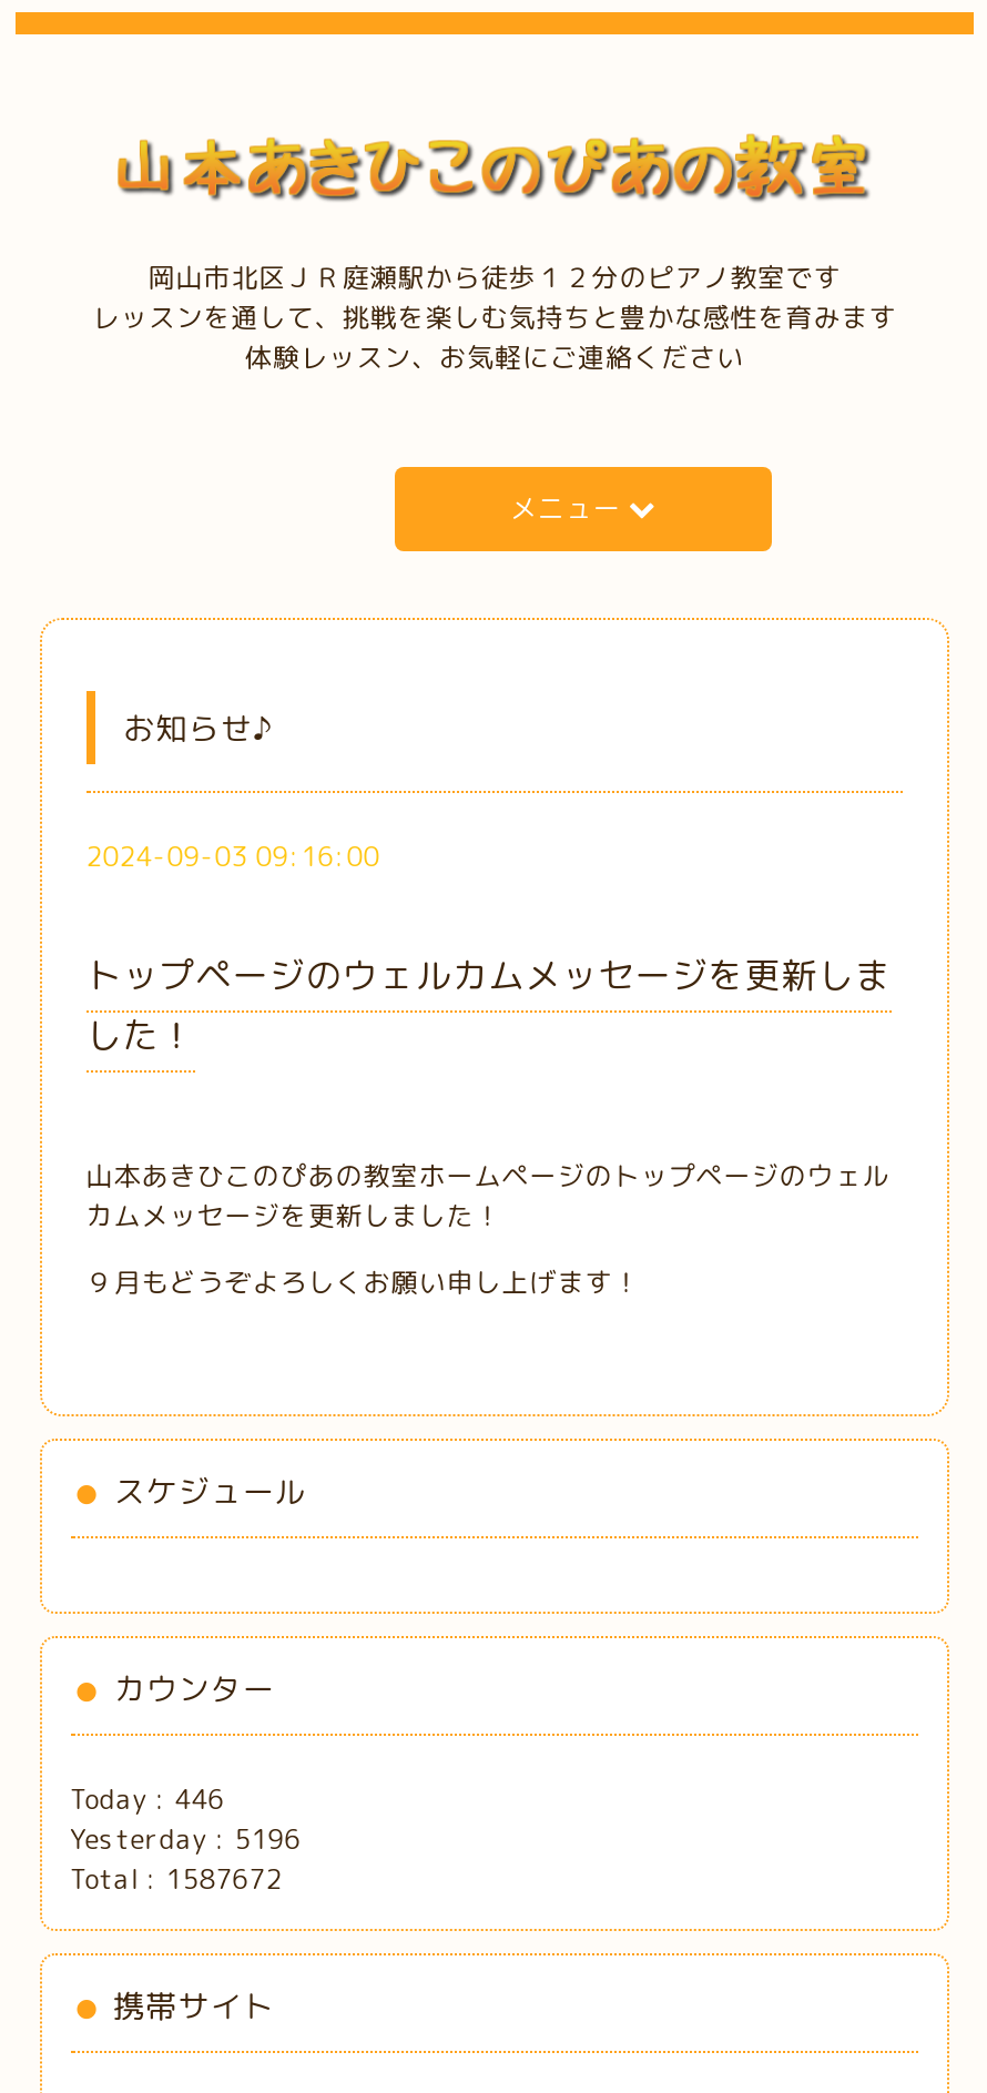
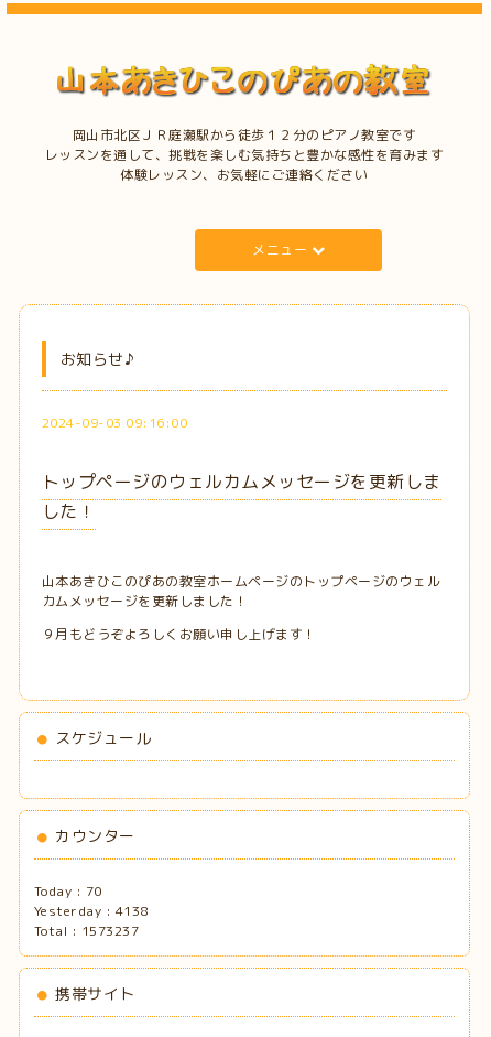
[71,1781,225,1819] Today : 446 -> [34,882,102,901] Today : 70
[71,1821,301,1859] Yesterday : 5196 -> [34,902,148,921] Yesterday : 4138
[71,1861,282,1899] Total : 1587672 -> [34,922,139,940] Total : 1573237

